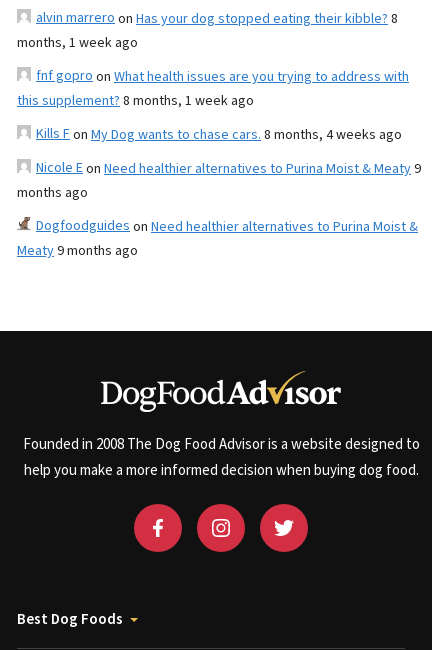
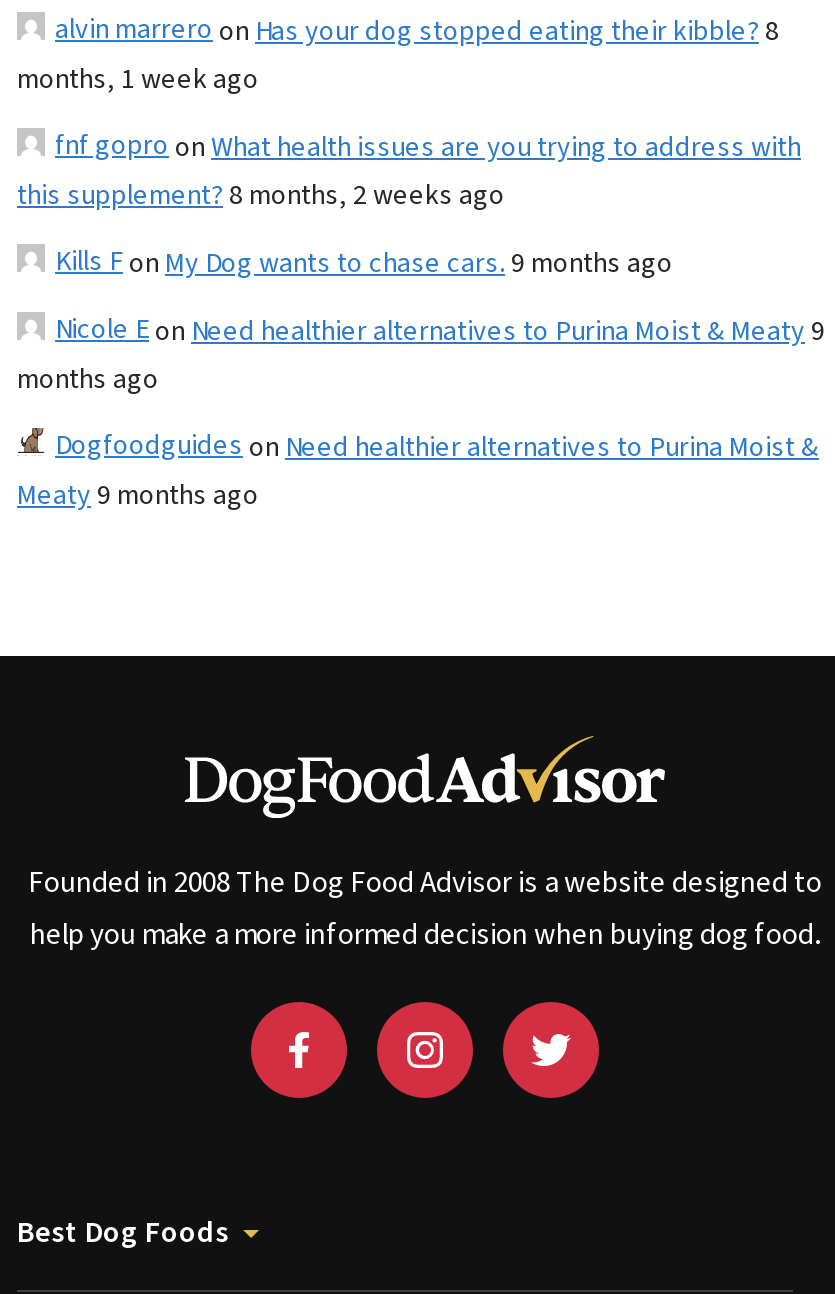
[17,91,254,111] this supplement? 8 months, 1 week ago -> [17,175,505,215] this supplement? 8 months, 2 weeks ago
[36,124,402,145] Kills Fon My Dog wants to chase cars. 8 months, 4 weeks ago -> [55,241,673,283] Kills Fon My Dog wants to chase cars. 9 months ago

